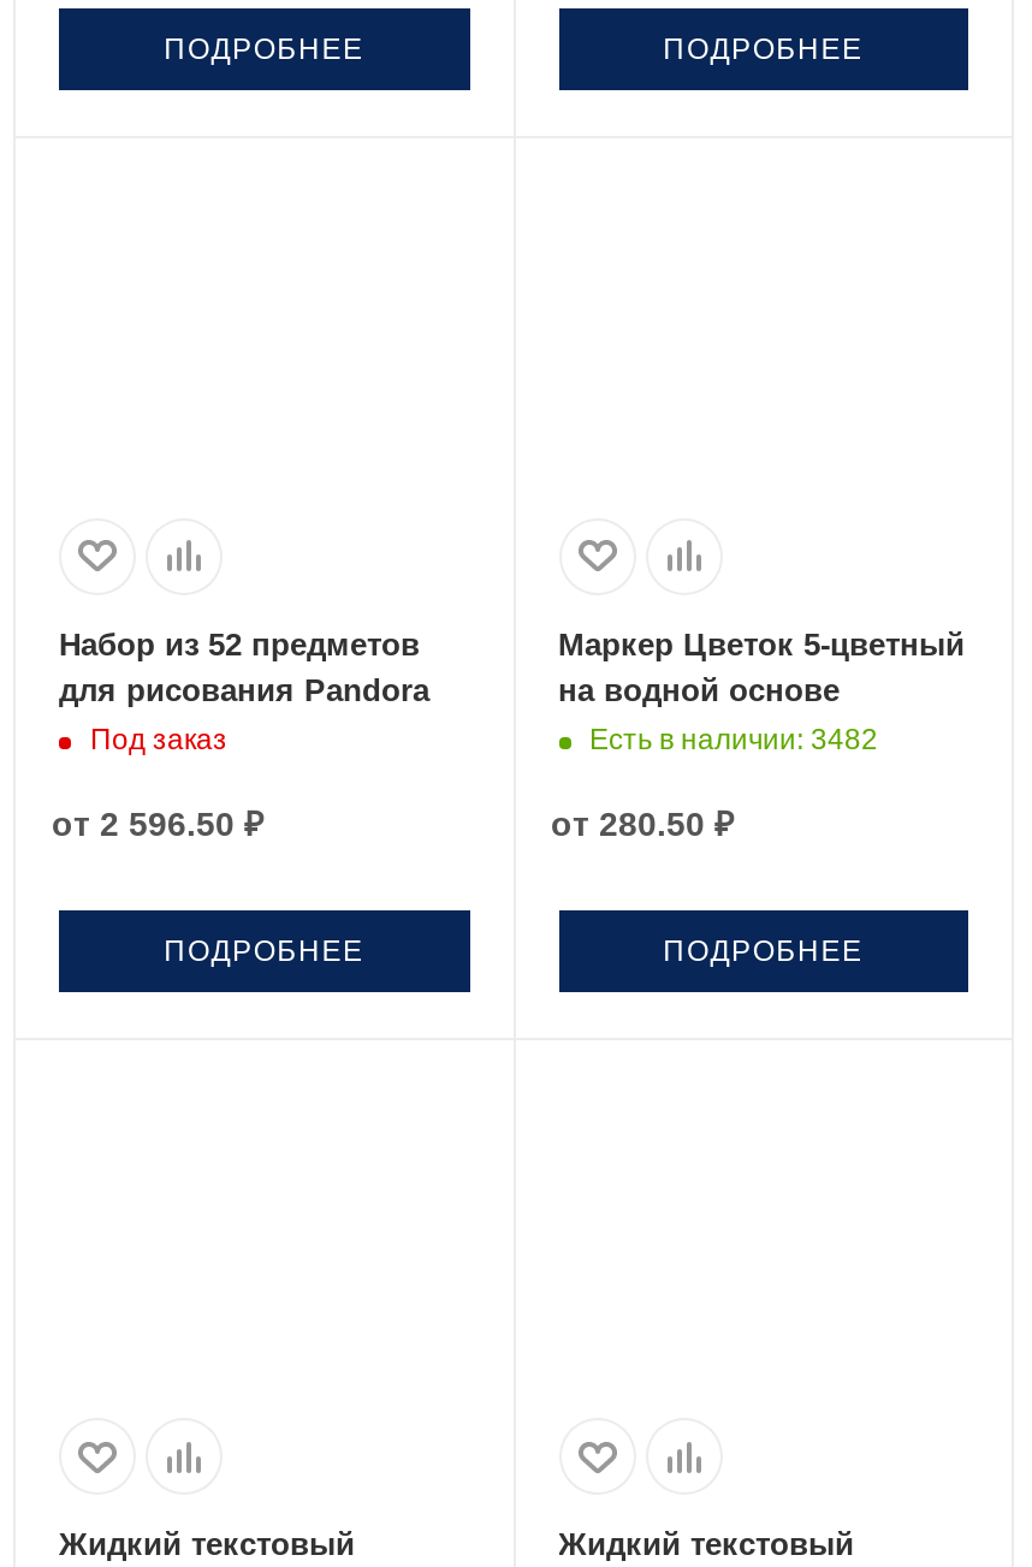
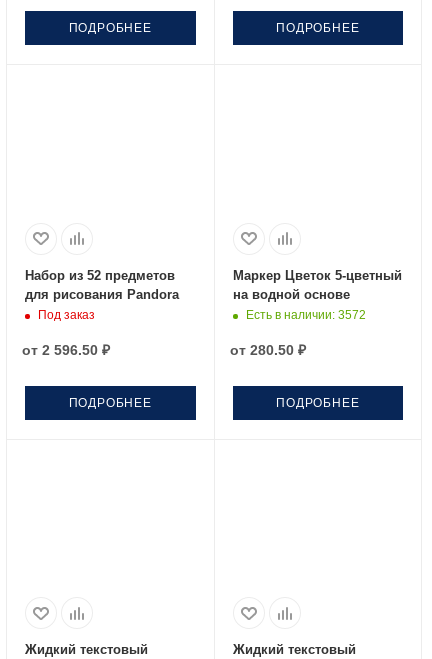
[589,723,878,756] Есть в наличии: 3482 -> [245,308,365,322] Есть в наличии: 3572

